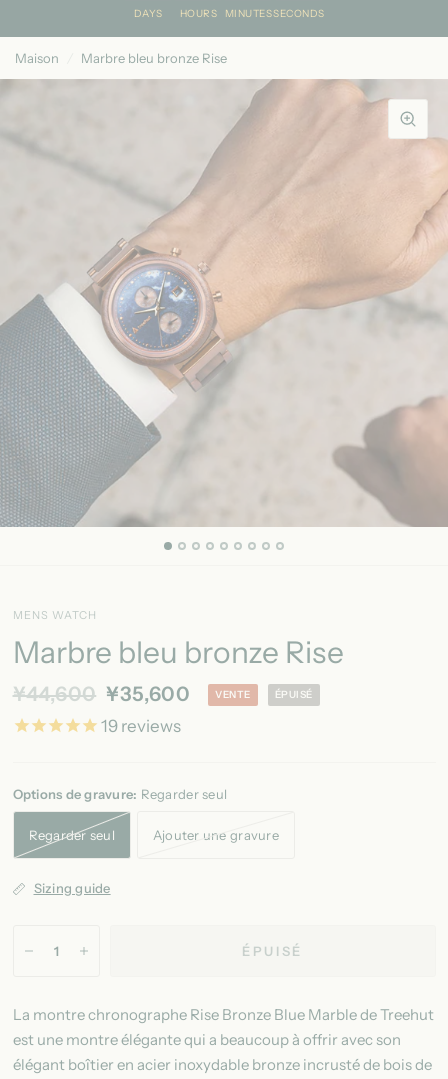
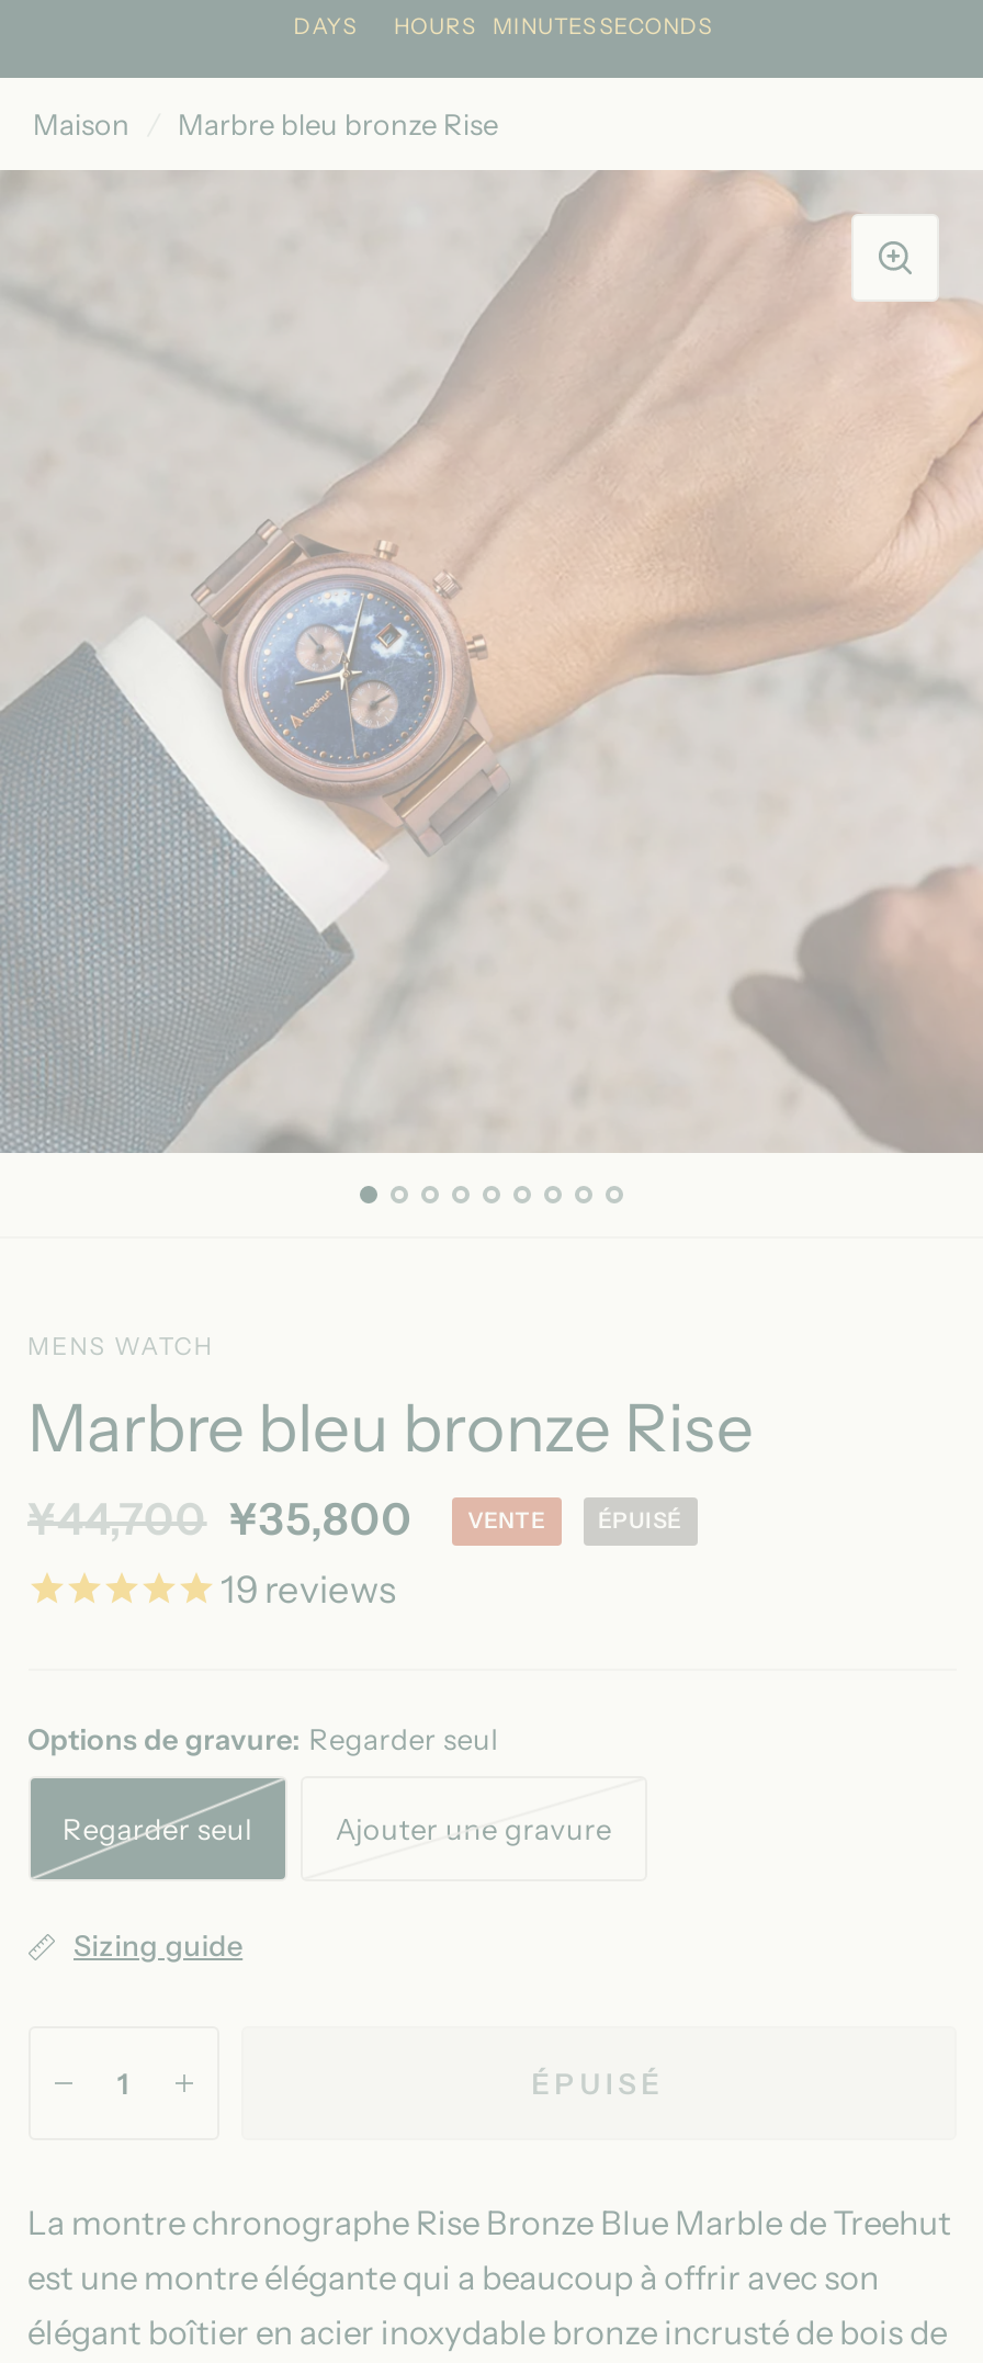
[12,682,190,706] ¥44,600 ¥35,600 -> [27,1493,413,1546] ¥44,700 ¥35,800

